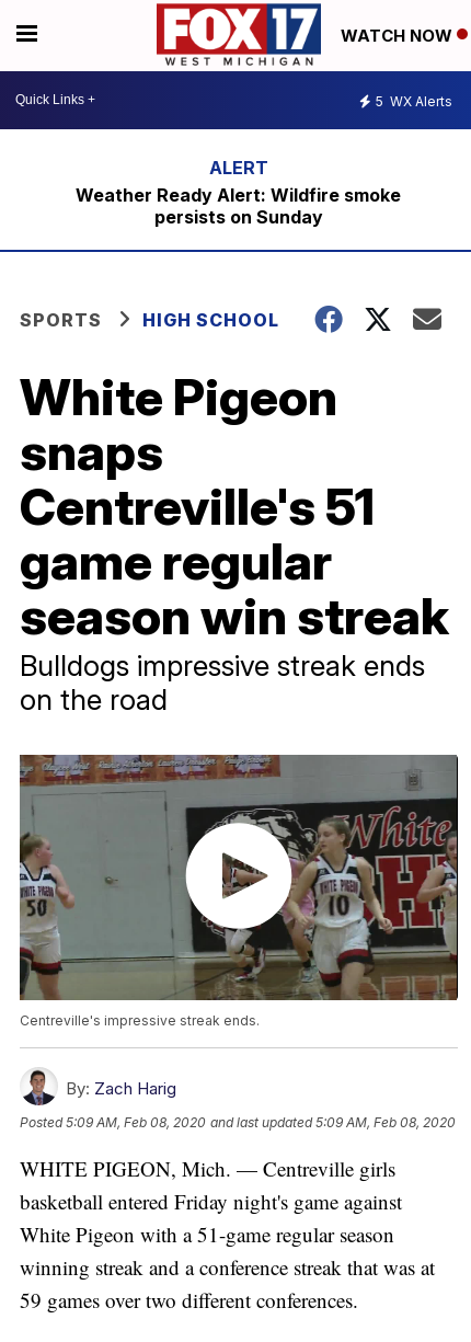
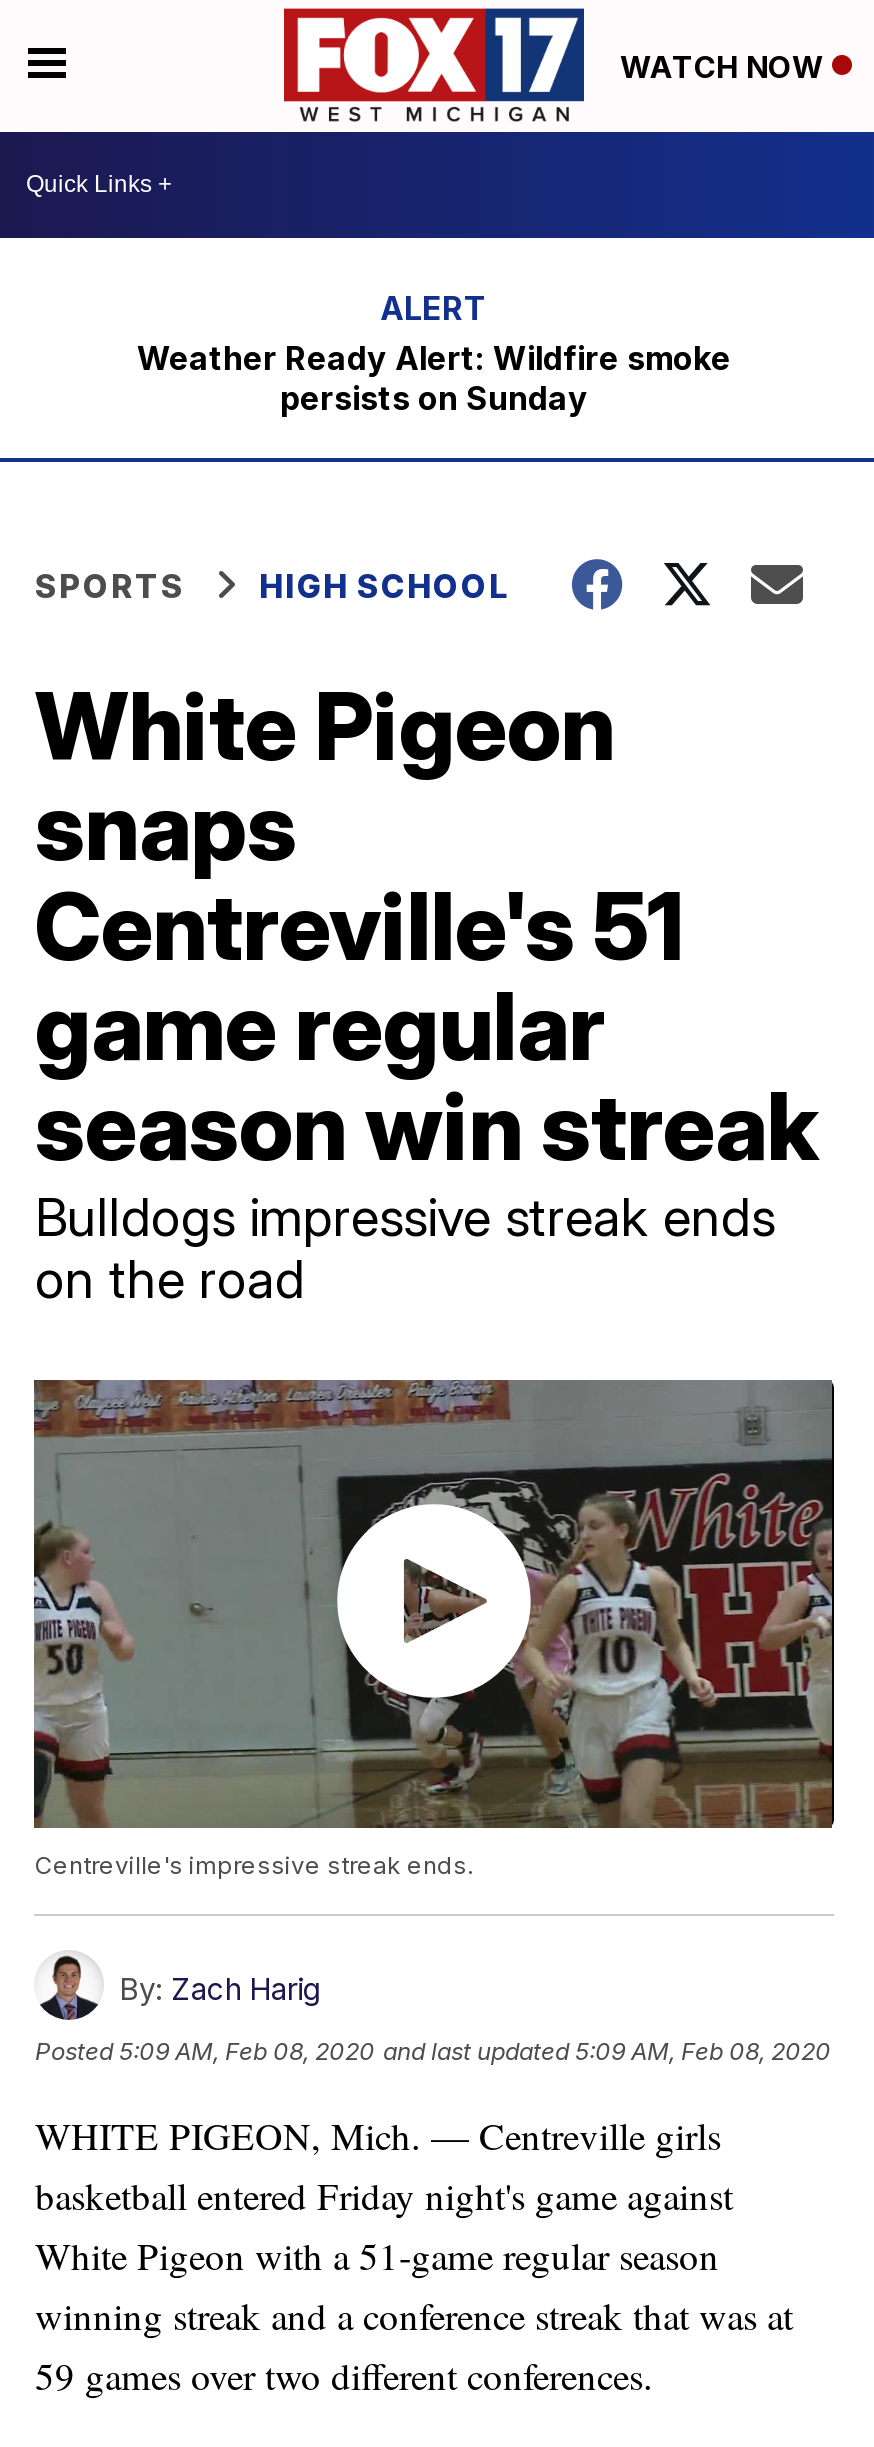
[376,93,452,110] 5 WX Alerts -> none

